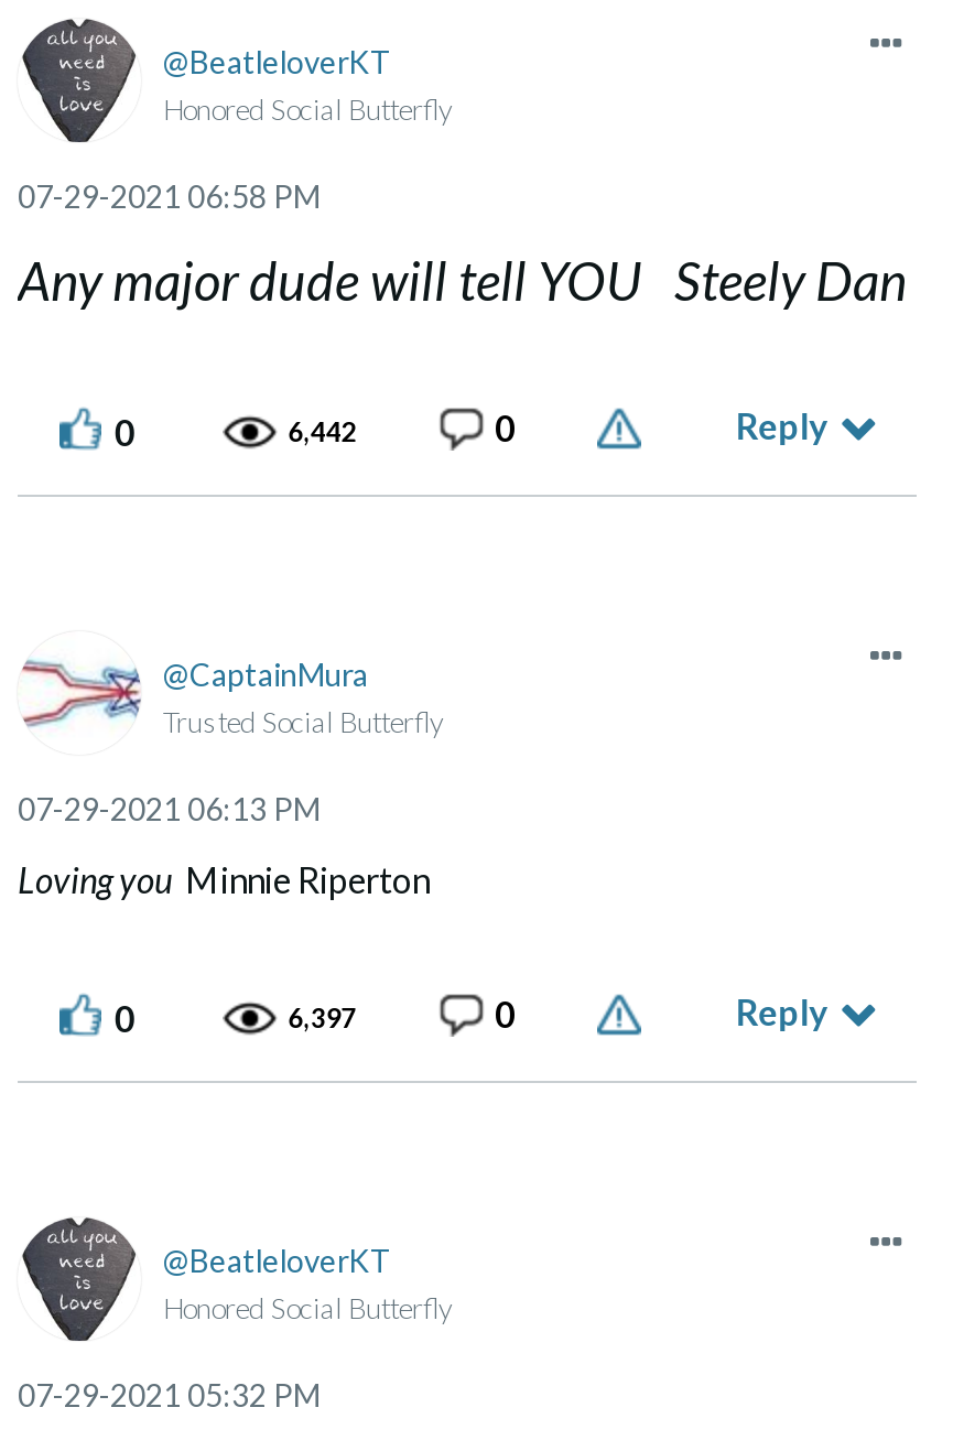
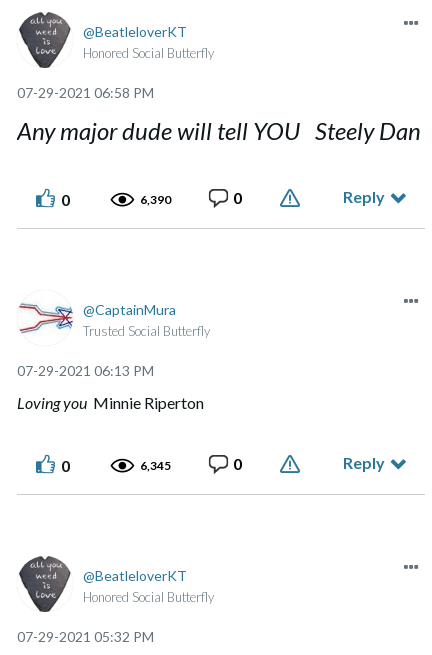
[288,415,356,448] 6,442 -> [140,192,171,207] 6,390
[288,1001,356,1034] 6,397 -> [140,458,171,473] 6,345

